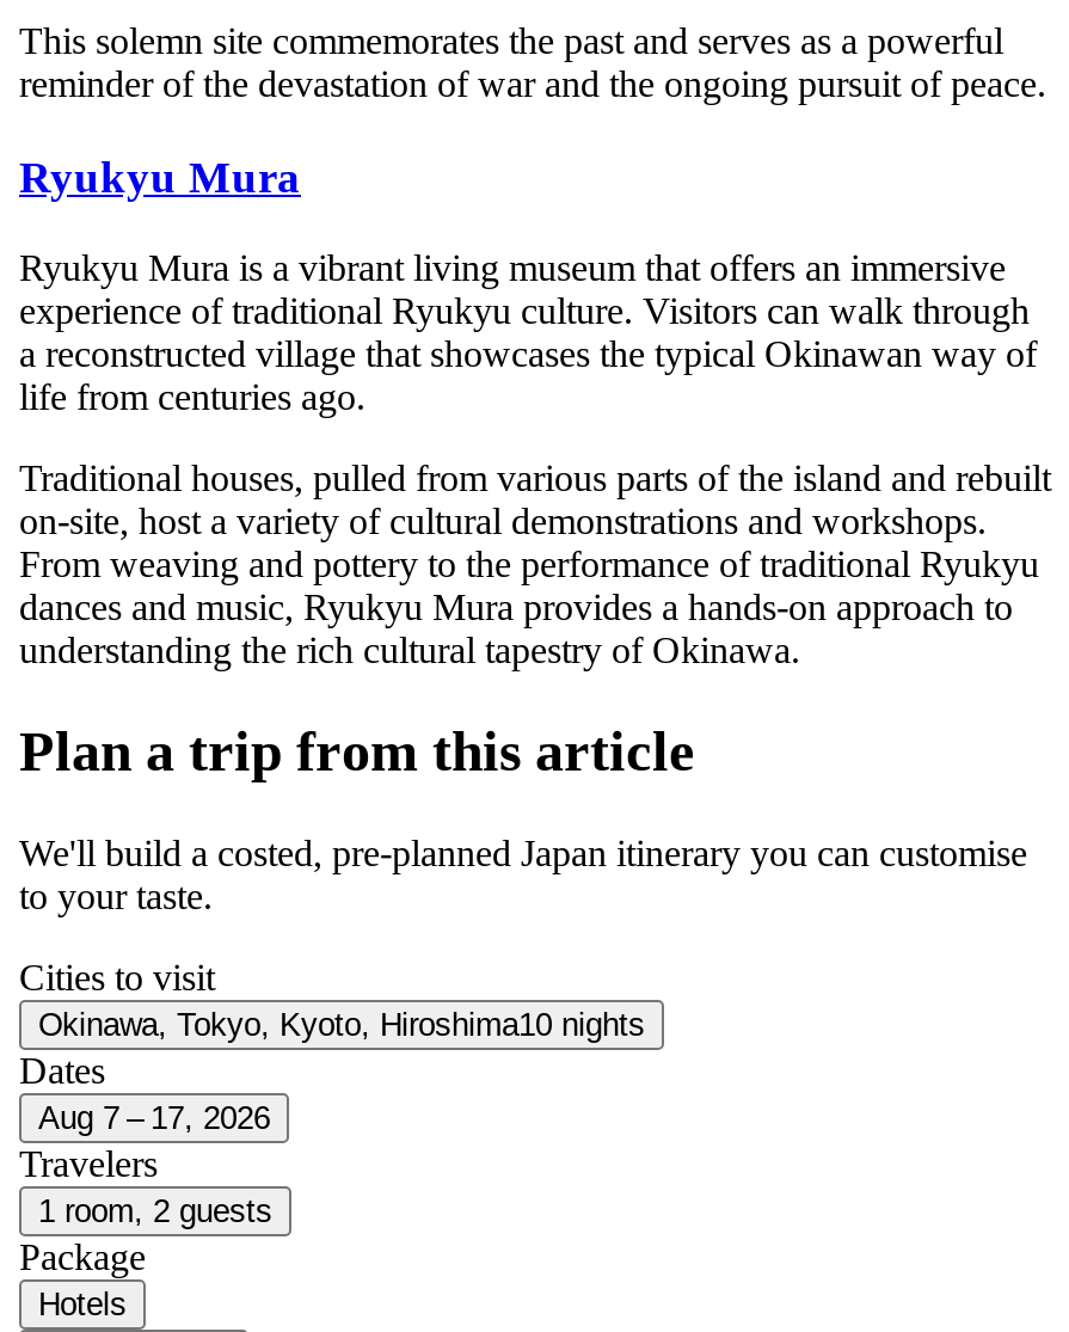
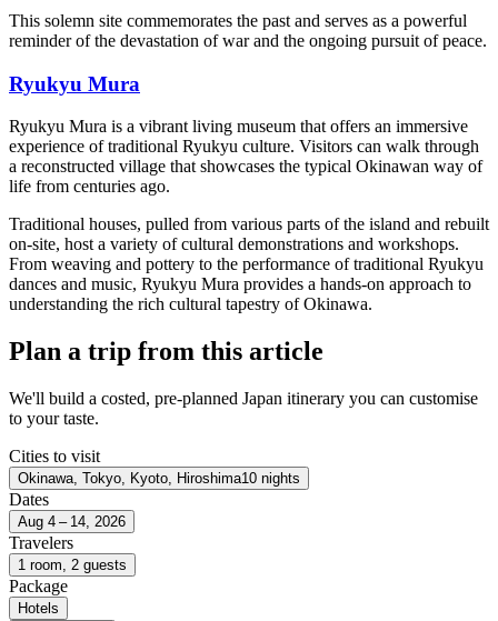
[38,1100,270,1136] Aug 7 – 17, 2026 -> [18,513,126,530] Aug 4 – 14, 2026

